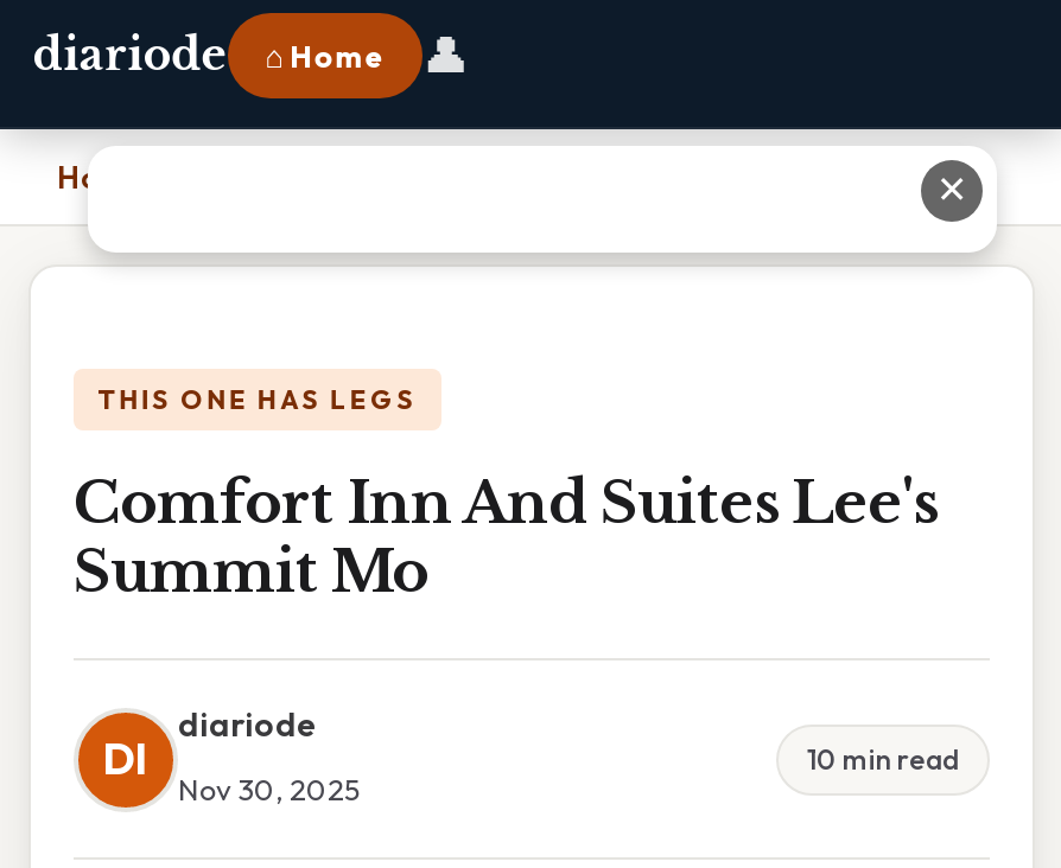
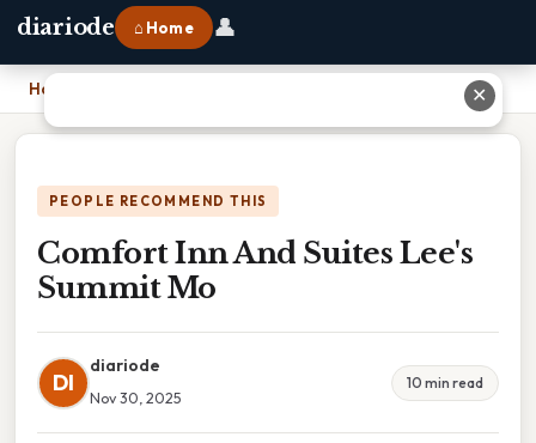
[97,383,417,416] THIS ONE HAS LEGS -> [49,193,267,210] PEOPLE RECOMMEND THIS

